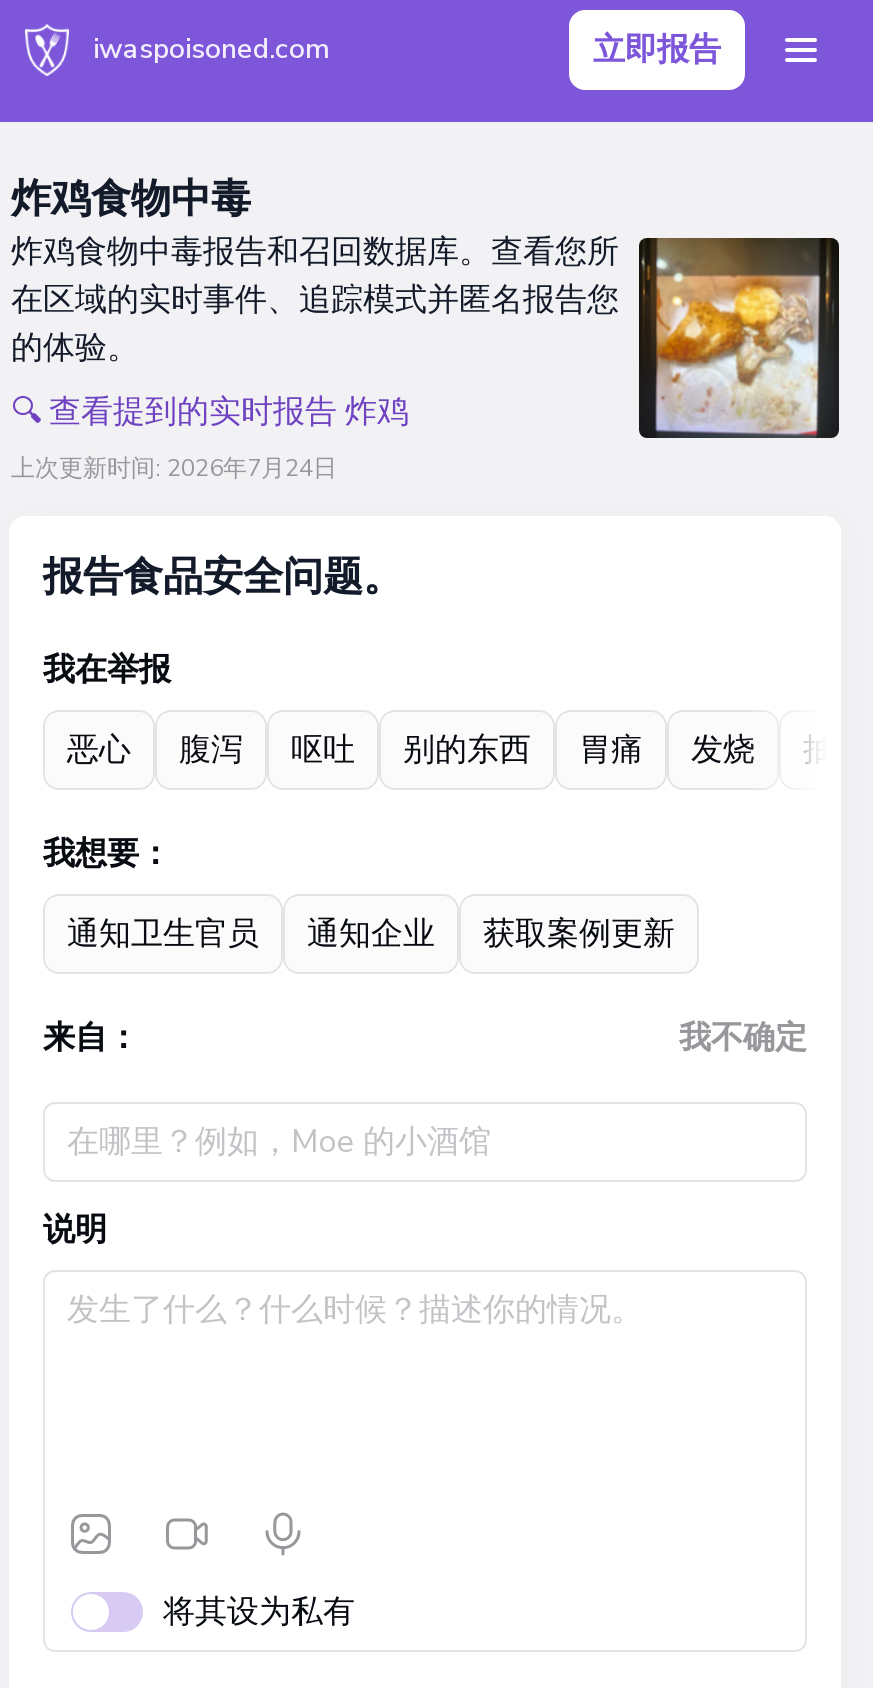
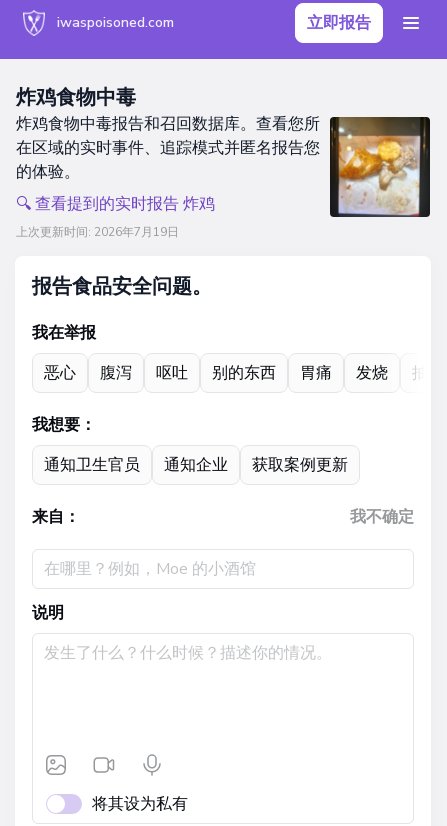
[11,452,337,484] 上次更新时间: 2026年7月24日 -> [16,224,179,240] 上次更新时间: 2026年7月19日

